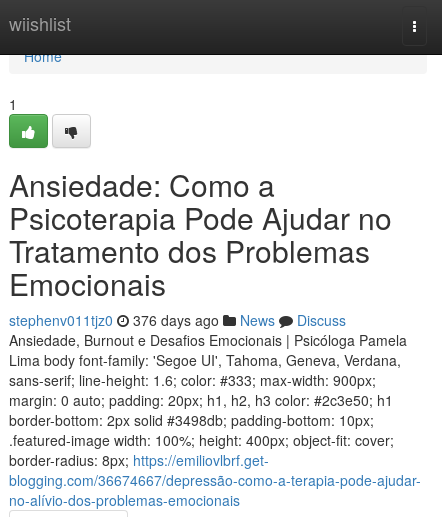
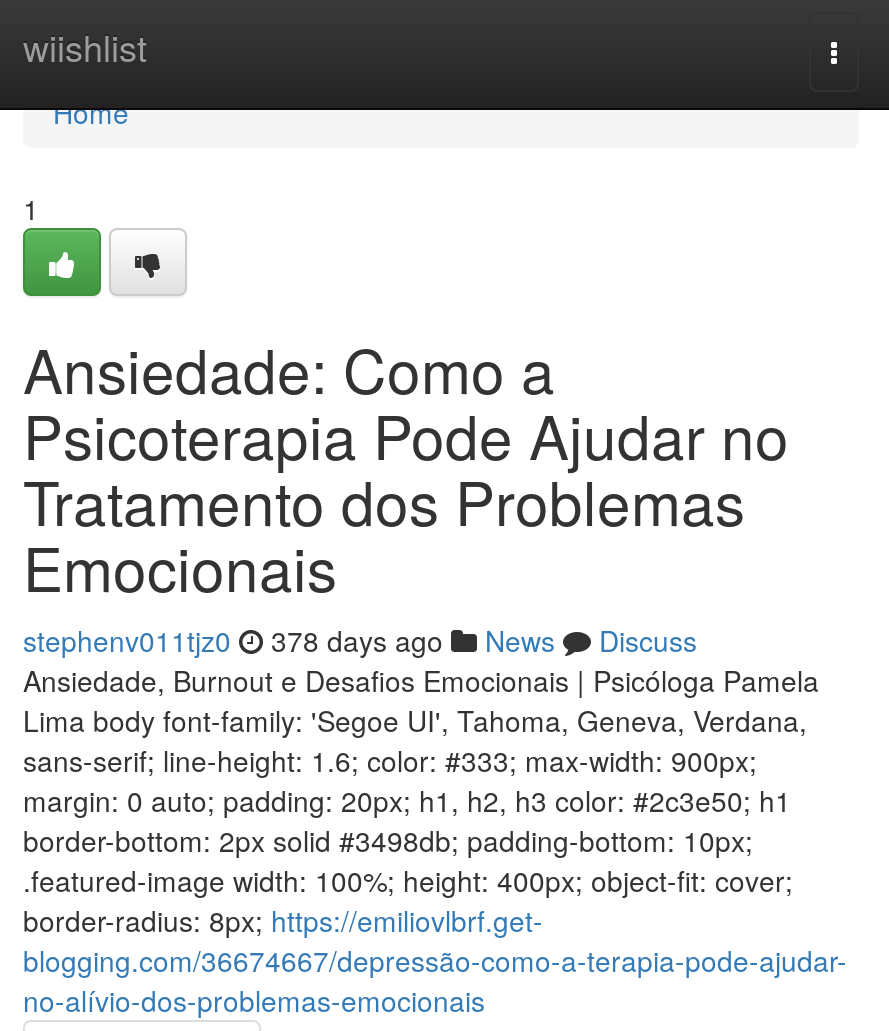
[9,310,346,330] stephenv011tjz0 376 days ago News Discuss -> [23,620,697,660] stephenv011tjz0 378 days ago News Discuss

